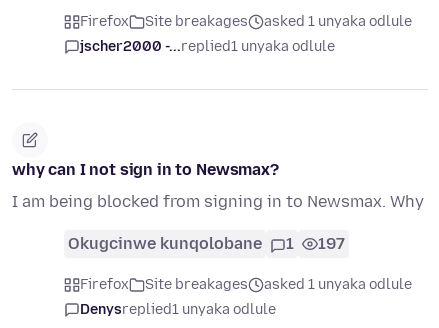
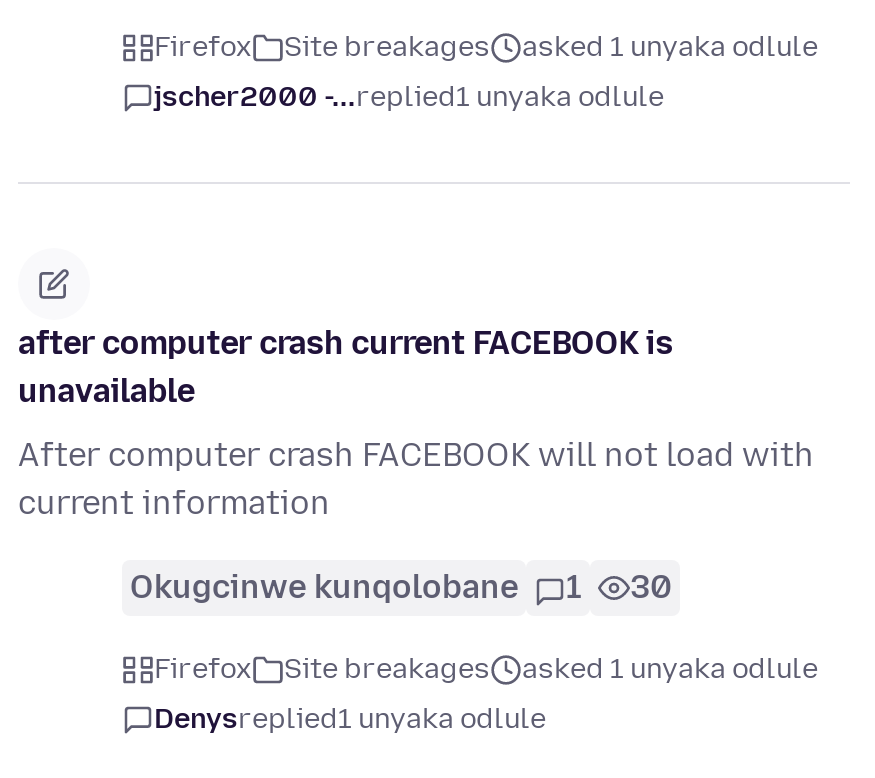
[12,160,279,179] why can I not sign in to Newsmax? -> [18,325,673,411] after computer crash current FACEBOOK is | unavailable
[12,192,424,211] I am being blocked from signing in to Newsmax. Why -> [18,437,814,523] After computer crash FACEBOOK will not load with | current information
[68,234,345,253] Okugcinwe kunqolobane 1 197 -> [130,569,672,607] Okugcinwe kunqolobane 1 30

